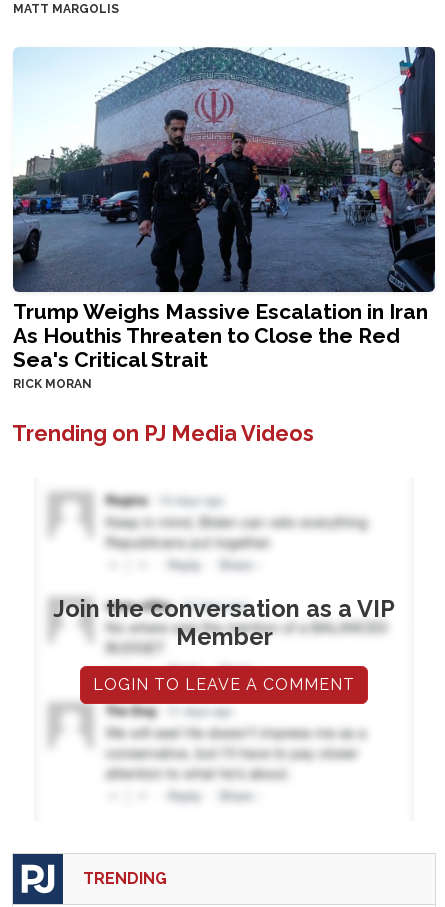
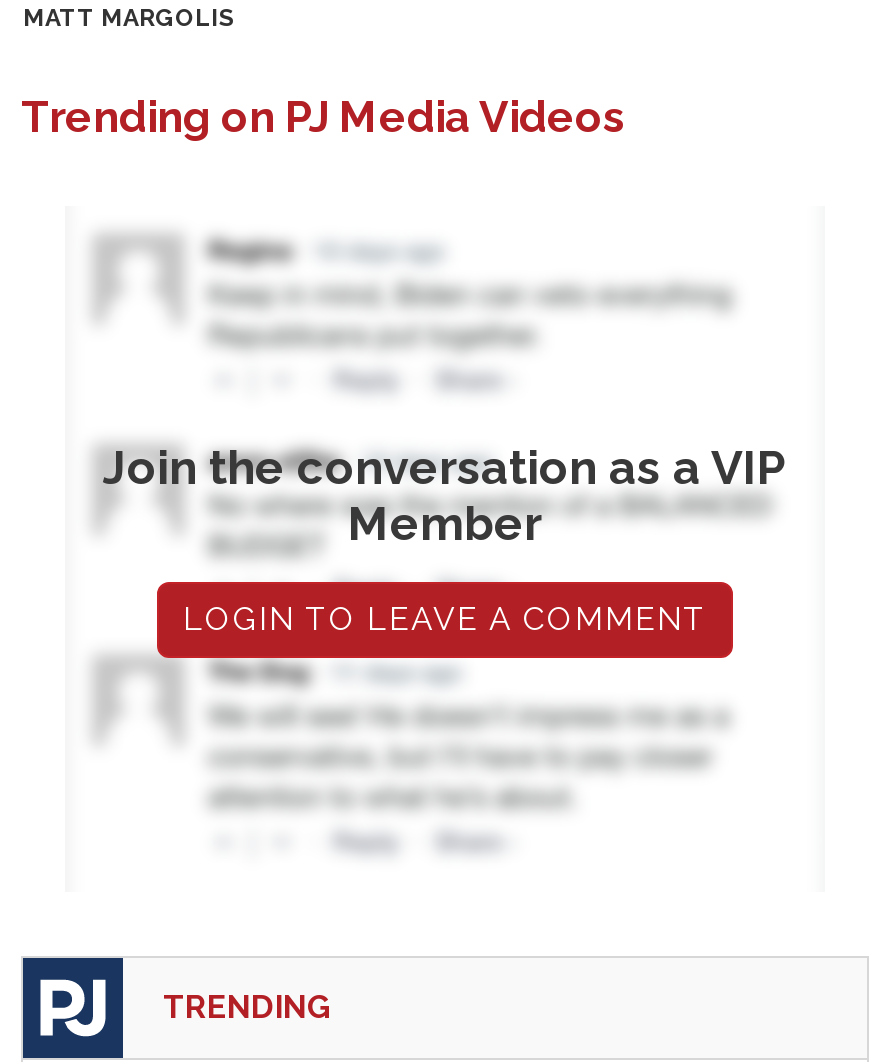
[12,46,436,391] [image] | Trump Weighs Massive Escalation in Iran | As Houthis Threaten to Close the Red | Sea's Critical Strait | RICK MORAN -> none

